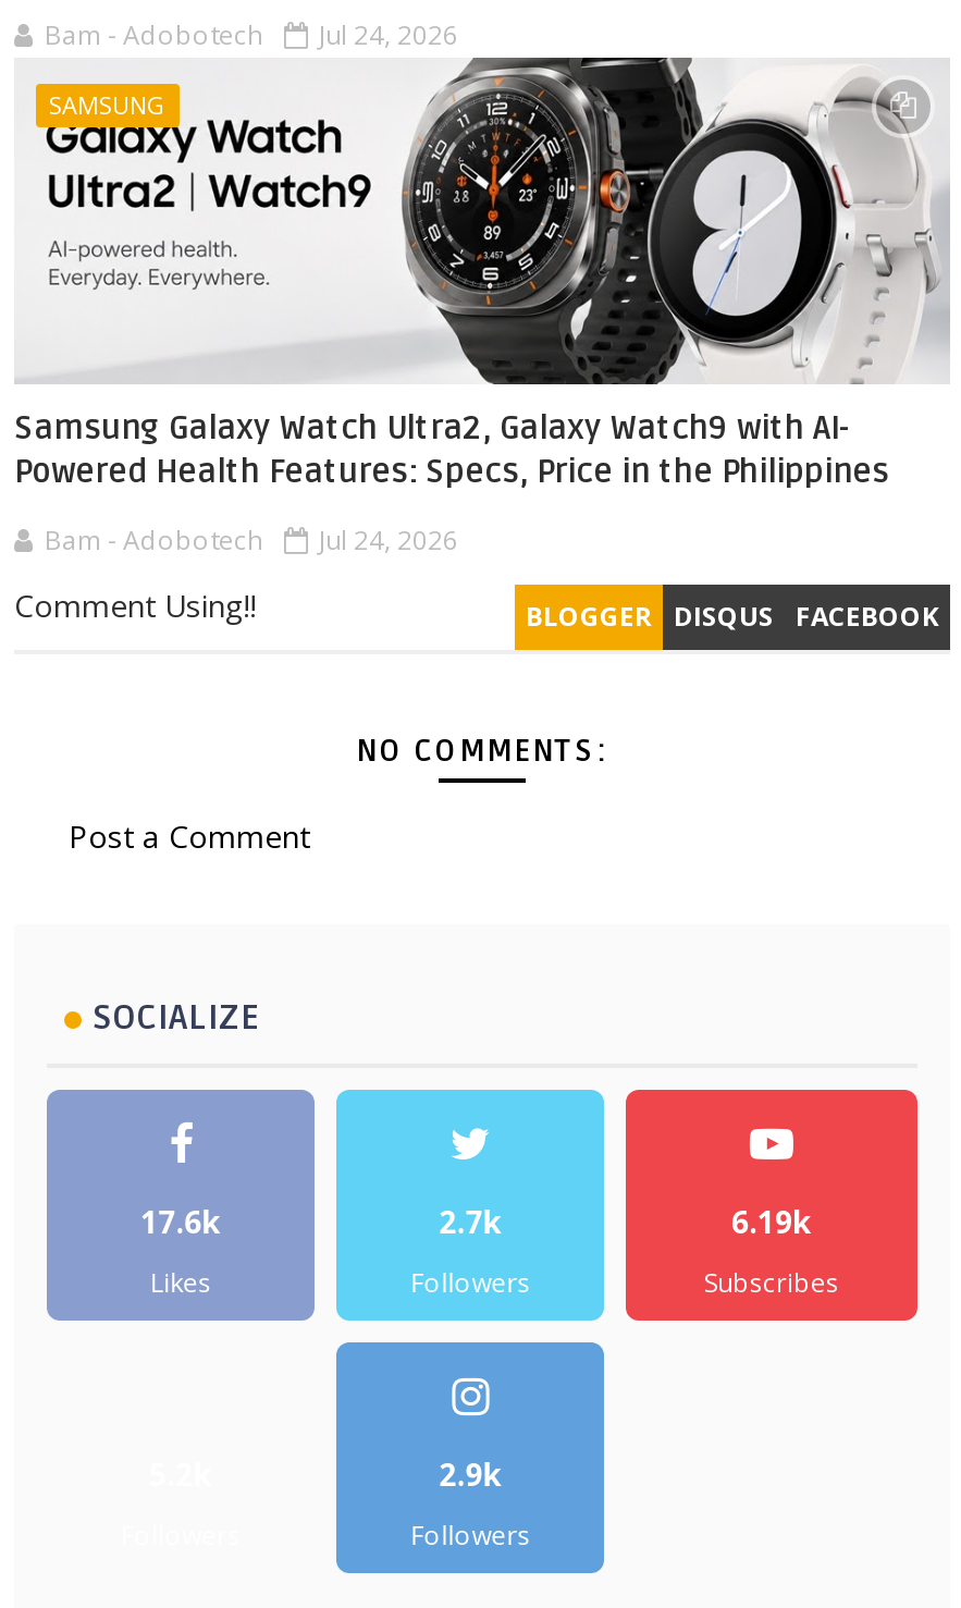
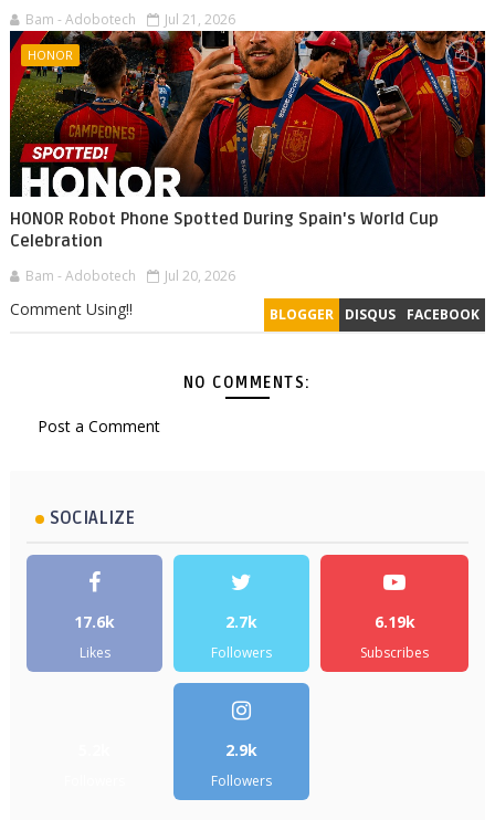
[45,17,458,54] Bam - Adobotech Jul 24, 2026 -> [25,10,235,29] Bam - Adobotech Jul 21, 2026
[14,56,950,386] [image] | SAMSUNG -> [9,30,486,198] [image] | HONOR
[14,409,889,492] Samsung Galaxy Watch Ultra2, Galaxy Watch9 with AI- | Powered Health Features: Specs, Price in the Philippines -> [10,209,439,251] HONOR Robot Phone Spotted During Spain's World Cup | Celebration
[45,523,458,560] Bam - Adobotech Jul 24, 2026 -> [25,267,235,286] Bam - Adobotech Jul 20, 2026

